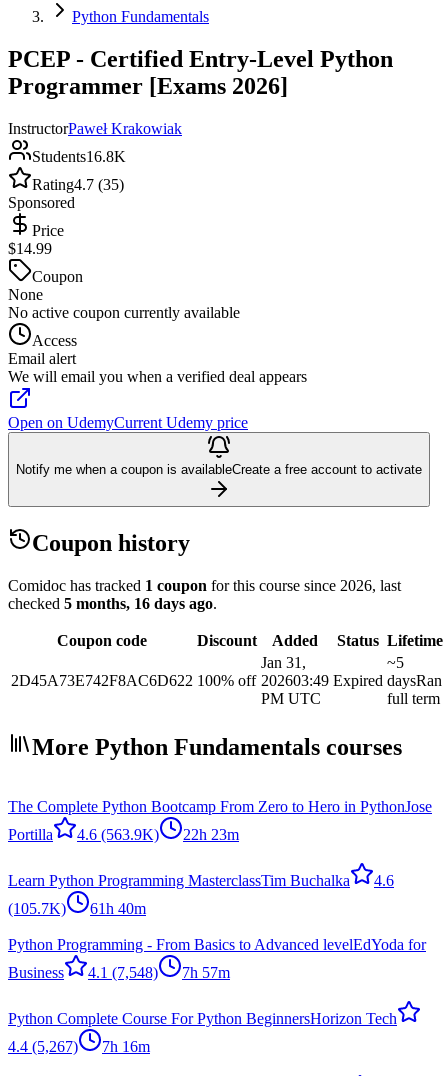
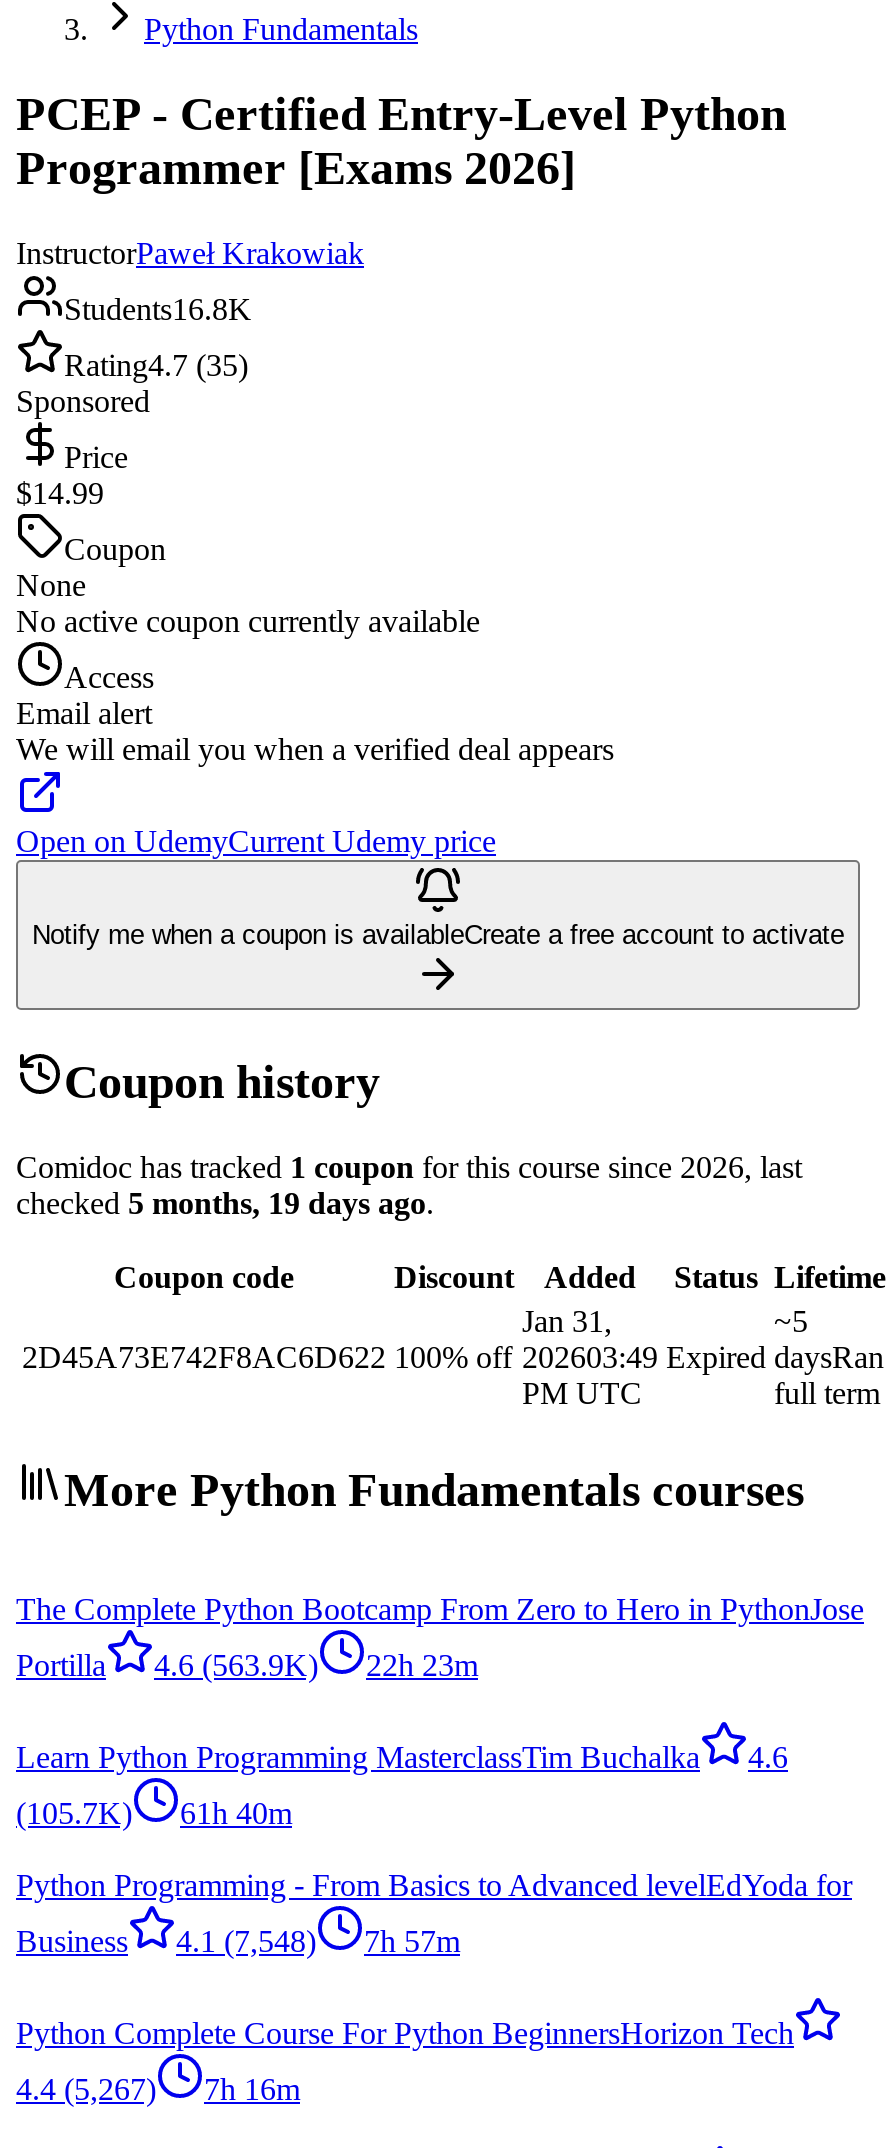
[8,595,217,612] checked 5 months, 16 days ago. -> [16,1185,434,1219] checked 5 months, 19 days ago.

